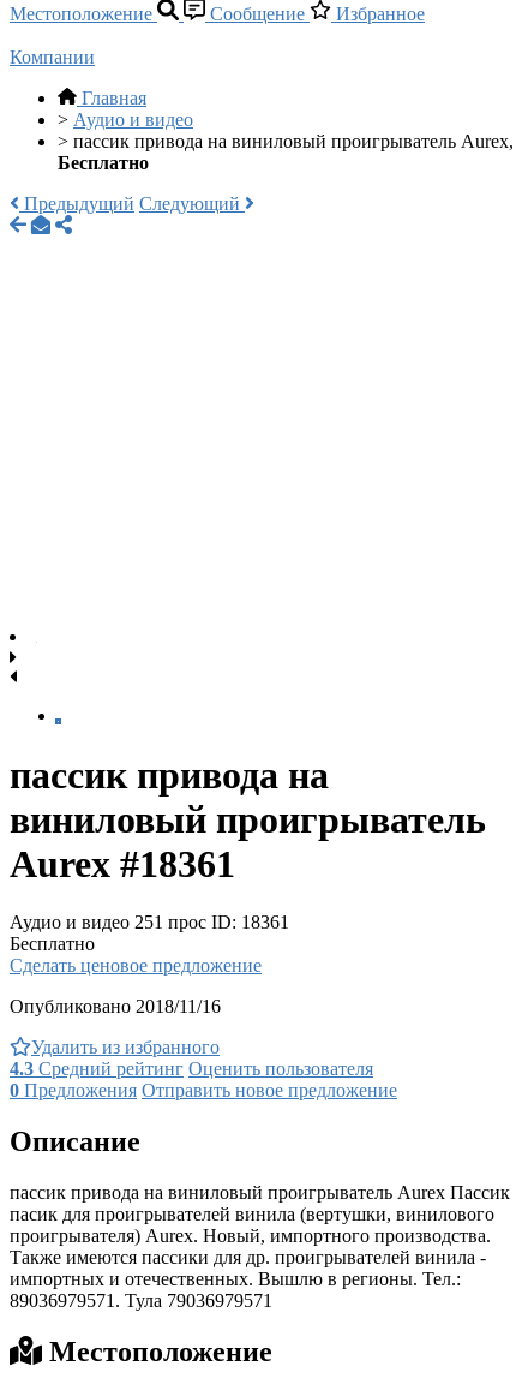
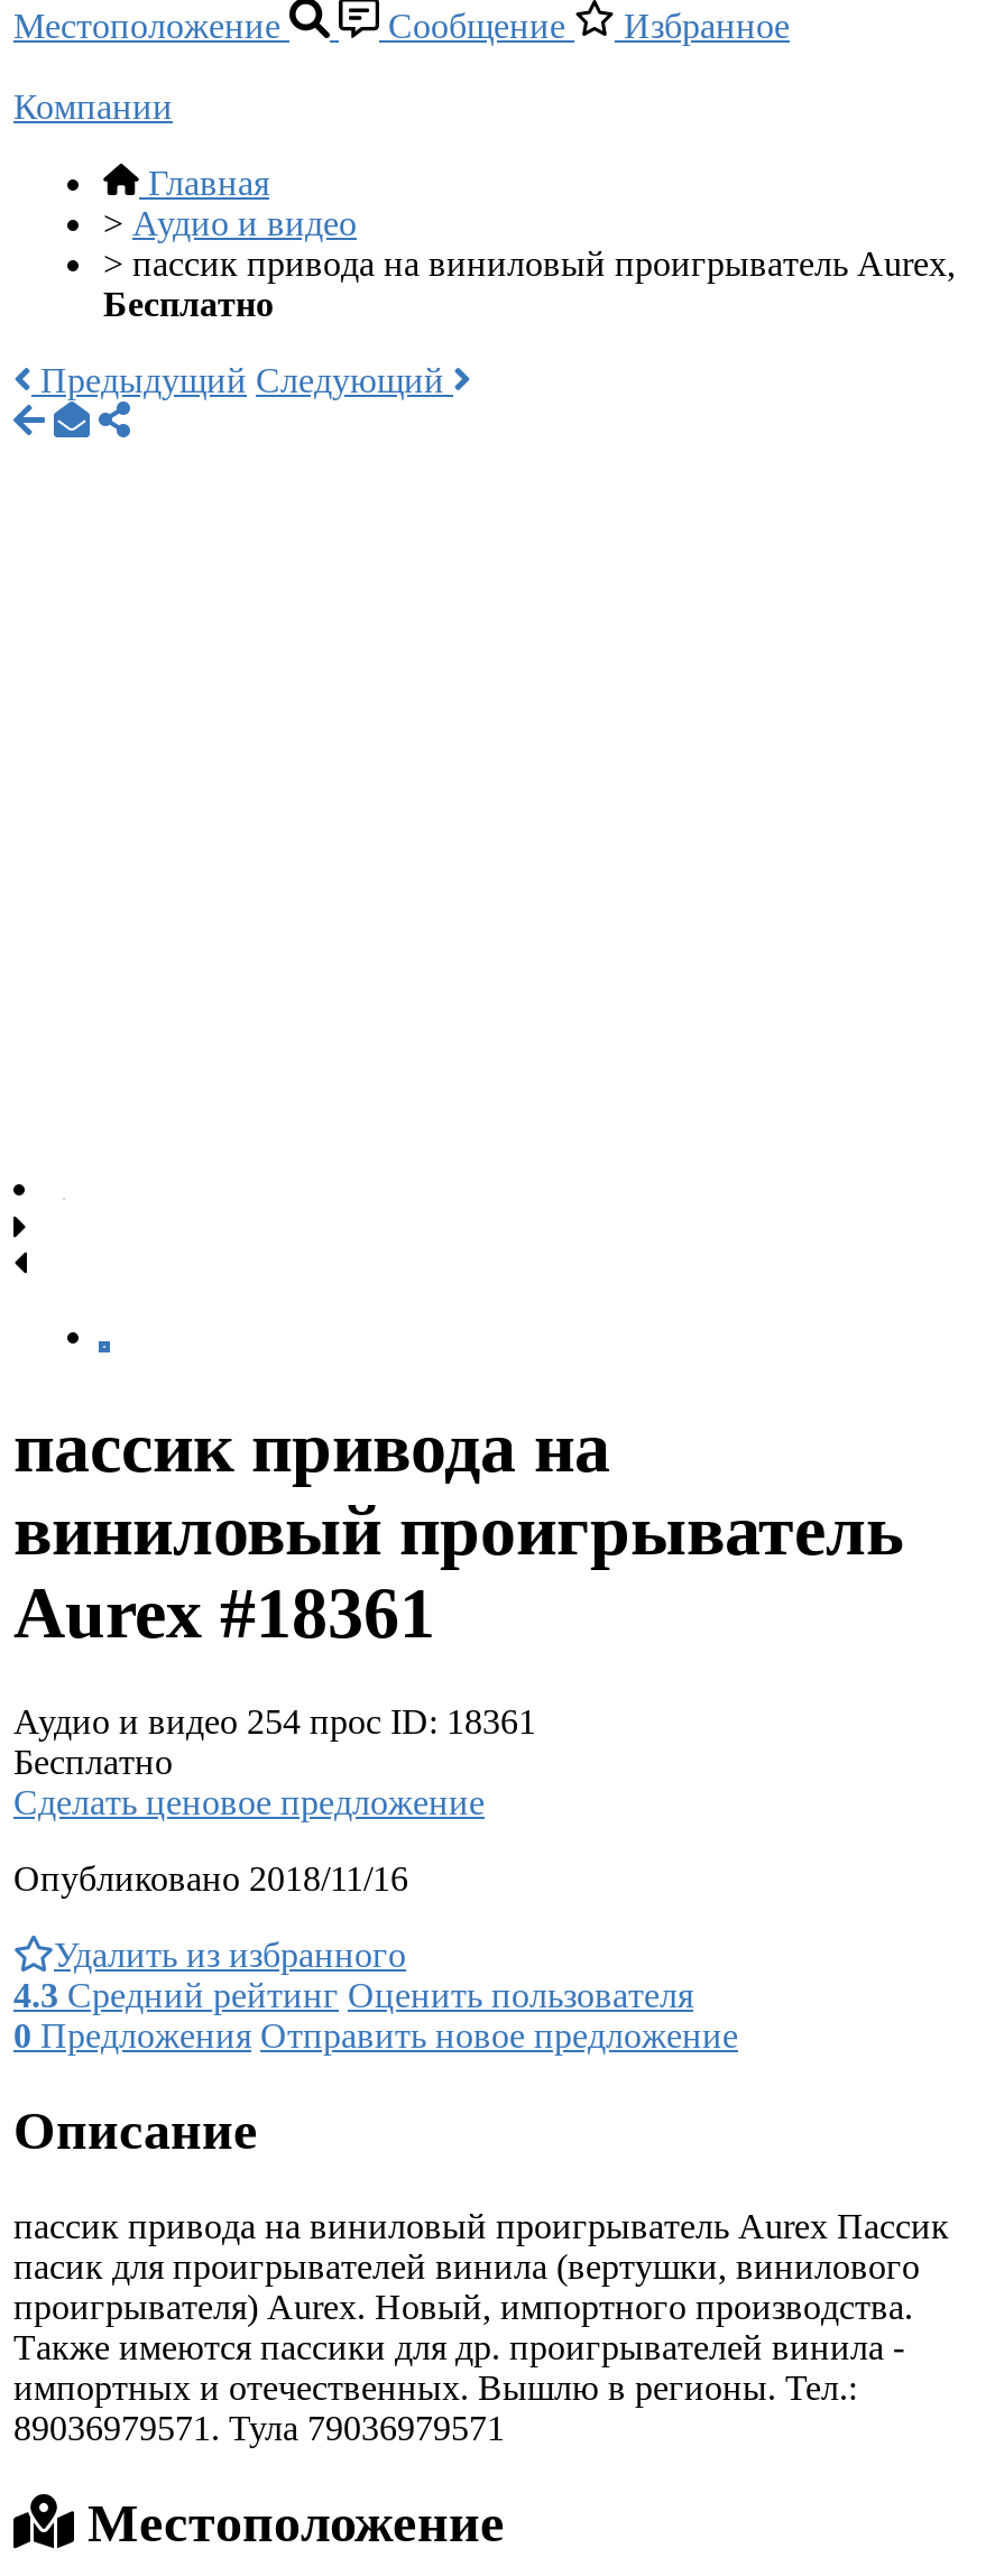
[10,912,289,932] Аудио и видео 251 прос ID: 18361 -> [13,1702,536,1741] Аудио и видео 254 прос ID: 18361

